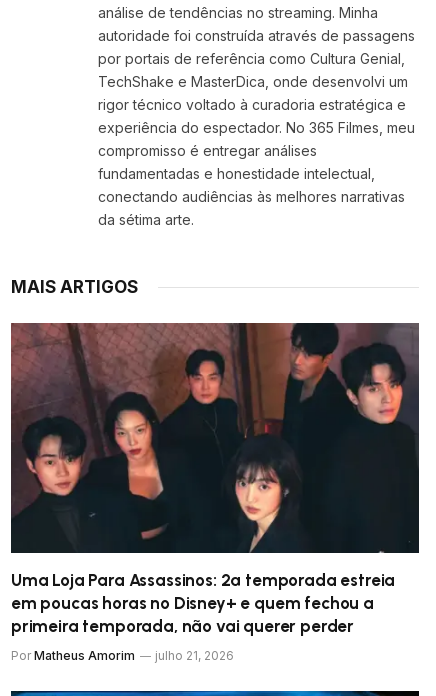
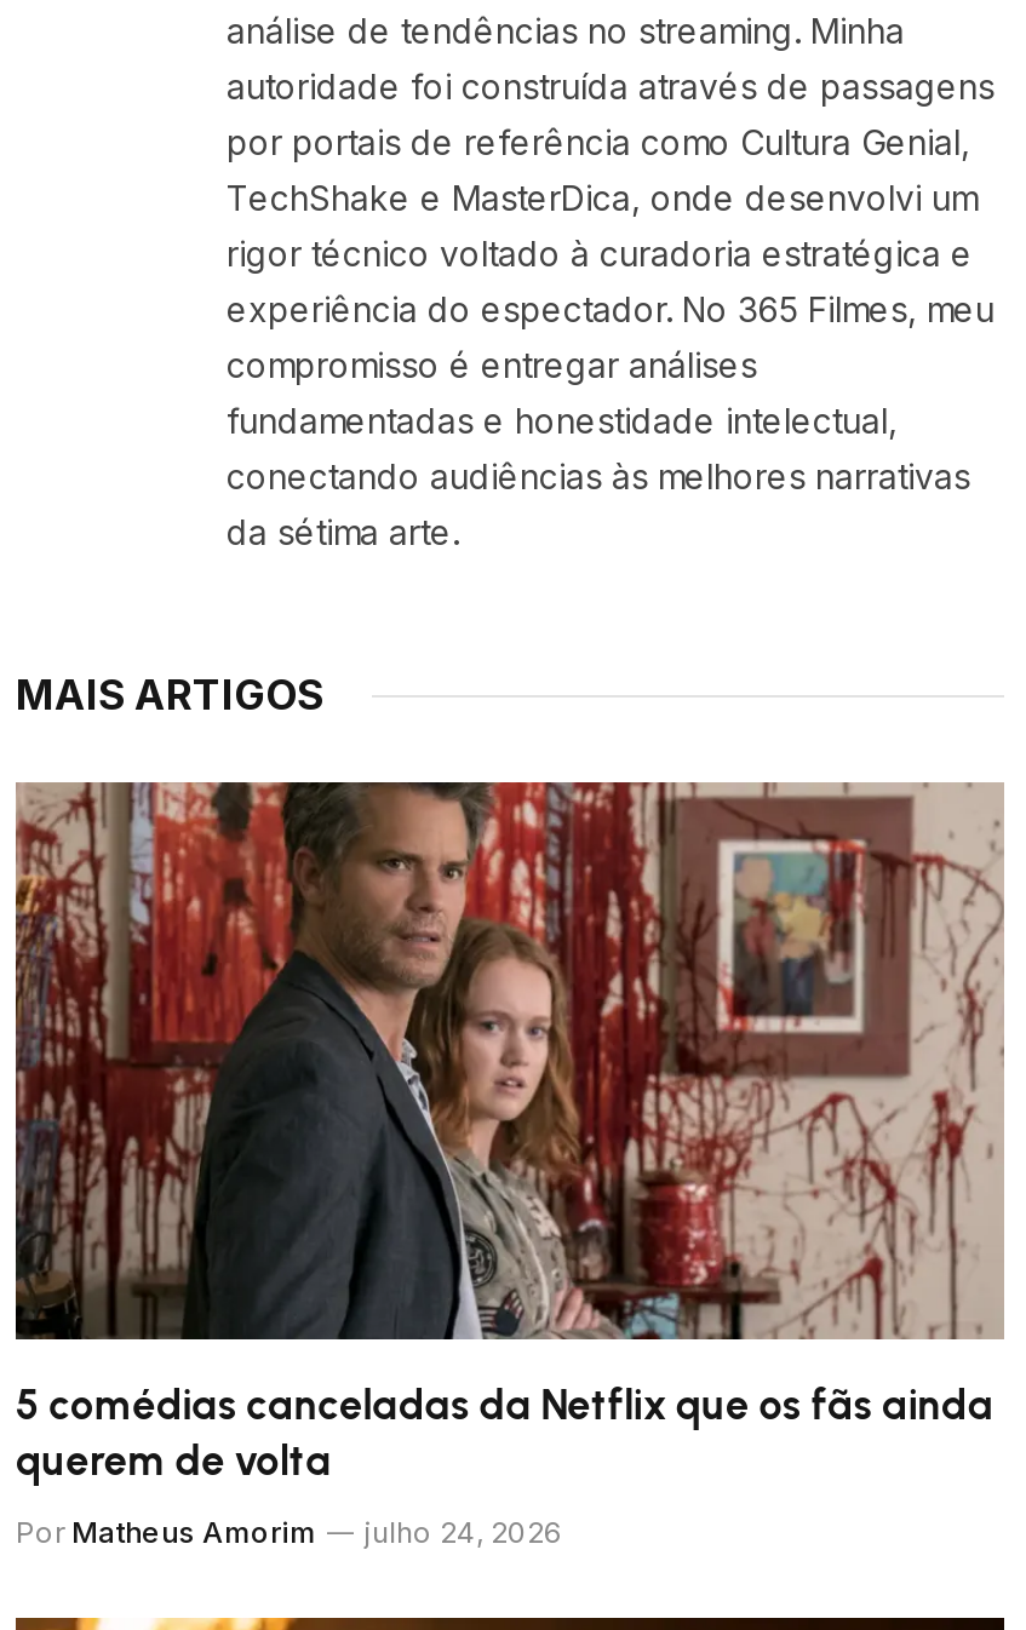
[11,322,419,636] [image] | Uma Loja Para Assassinos: 2ª temporada estreia | em poucas horas no Disney+ e quem fechou a | primeira temporada, não vai querer perder -> [16,780,1004,1484] [image] | 5 comédias canceladas da Netflix que os fãs ainda | querem de volta
[11,648,234,663] Por Matheus Amorim julho 21, 2026 -> [16,1513,563,1550] Por Matheus Amorim julho 24, 2026

